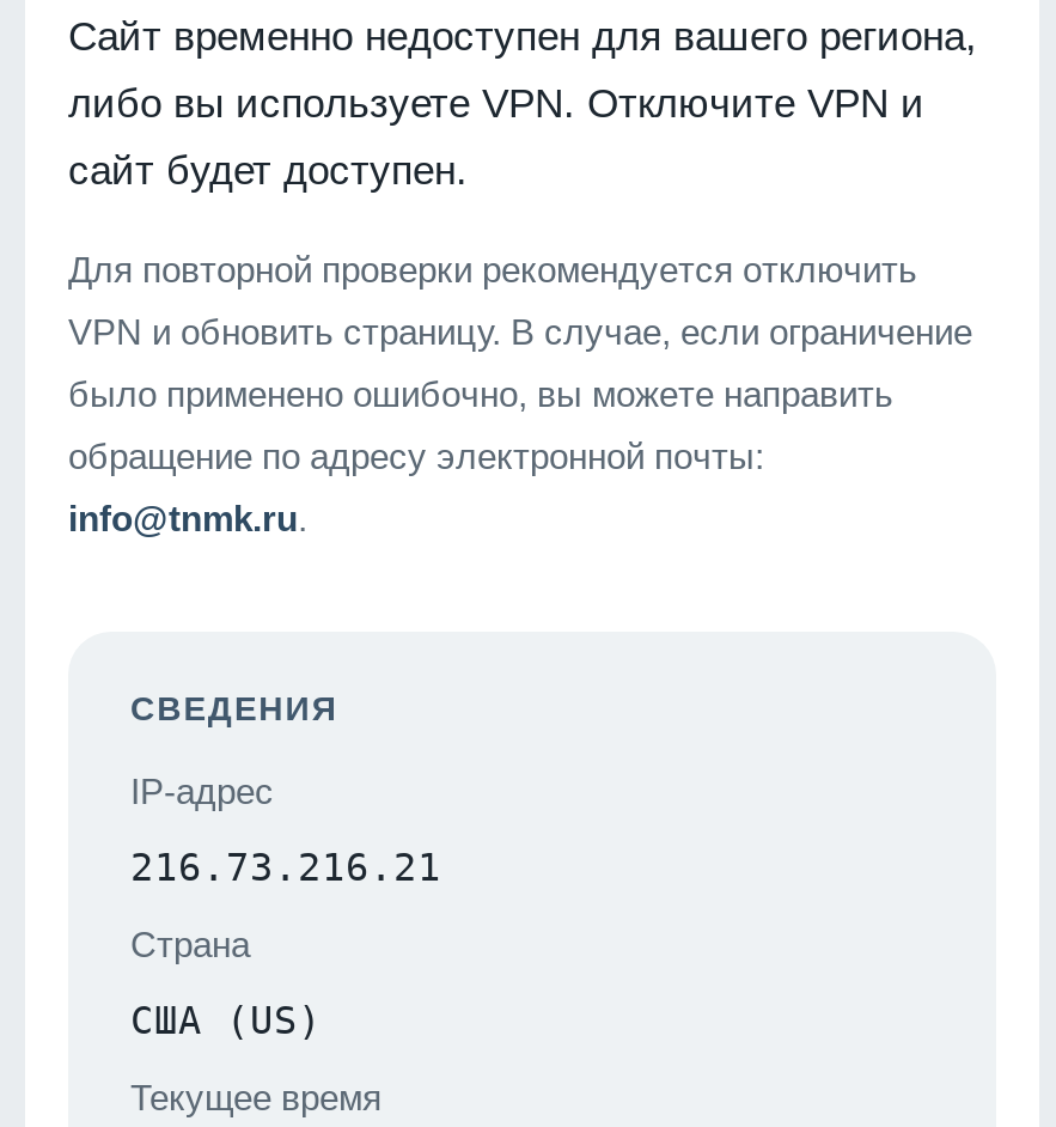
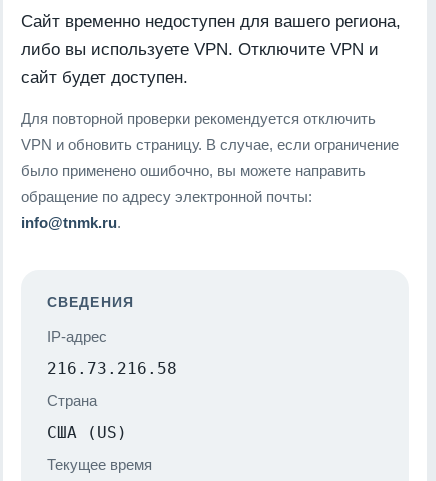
[130,843,441,889] 216.73.216.21 -> [47,358,177,377] 216.73.216.58

